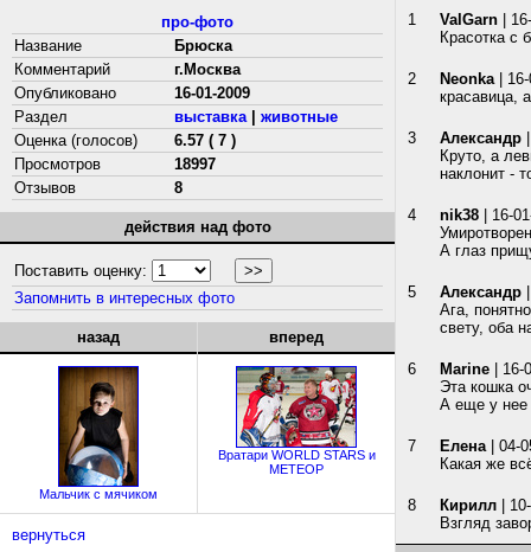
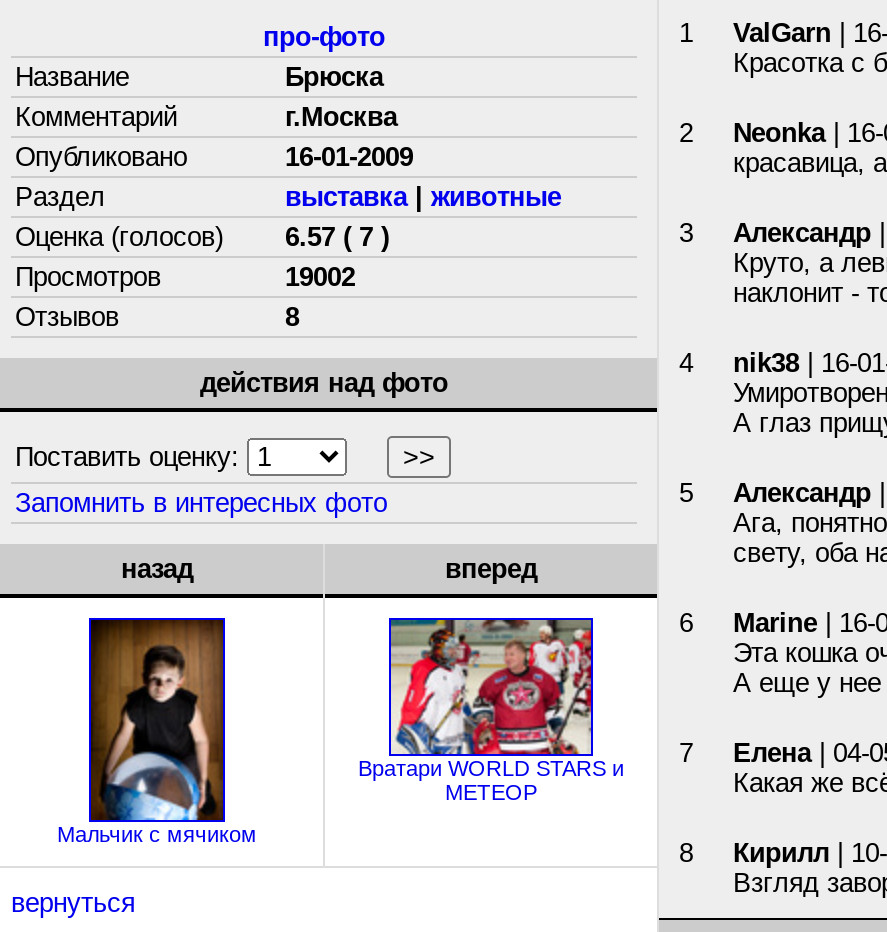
[174,155,216,173] 18997 -> [285,262,355,292] 19002

